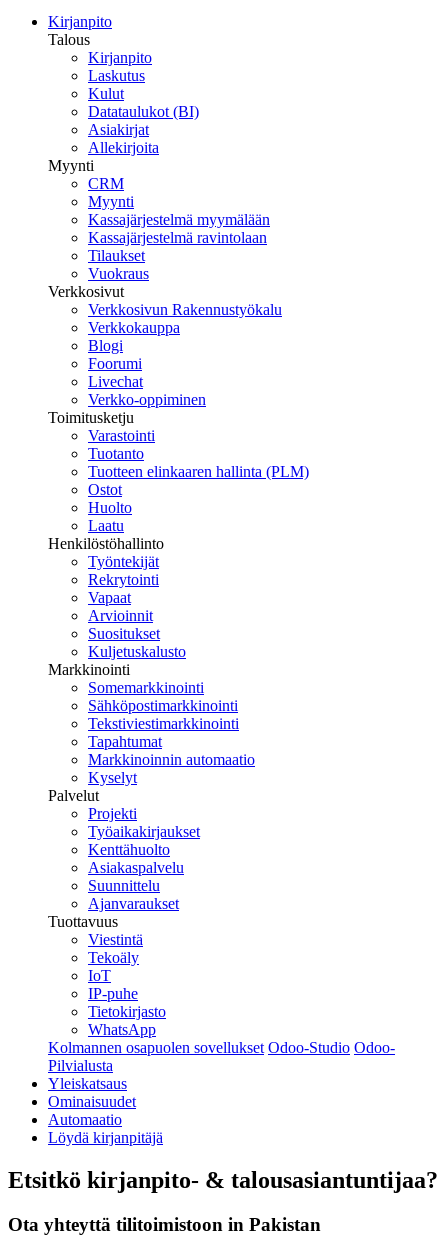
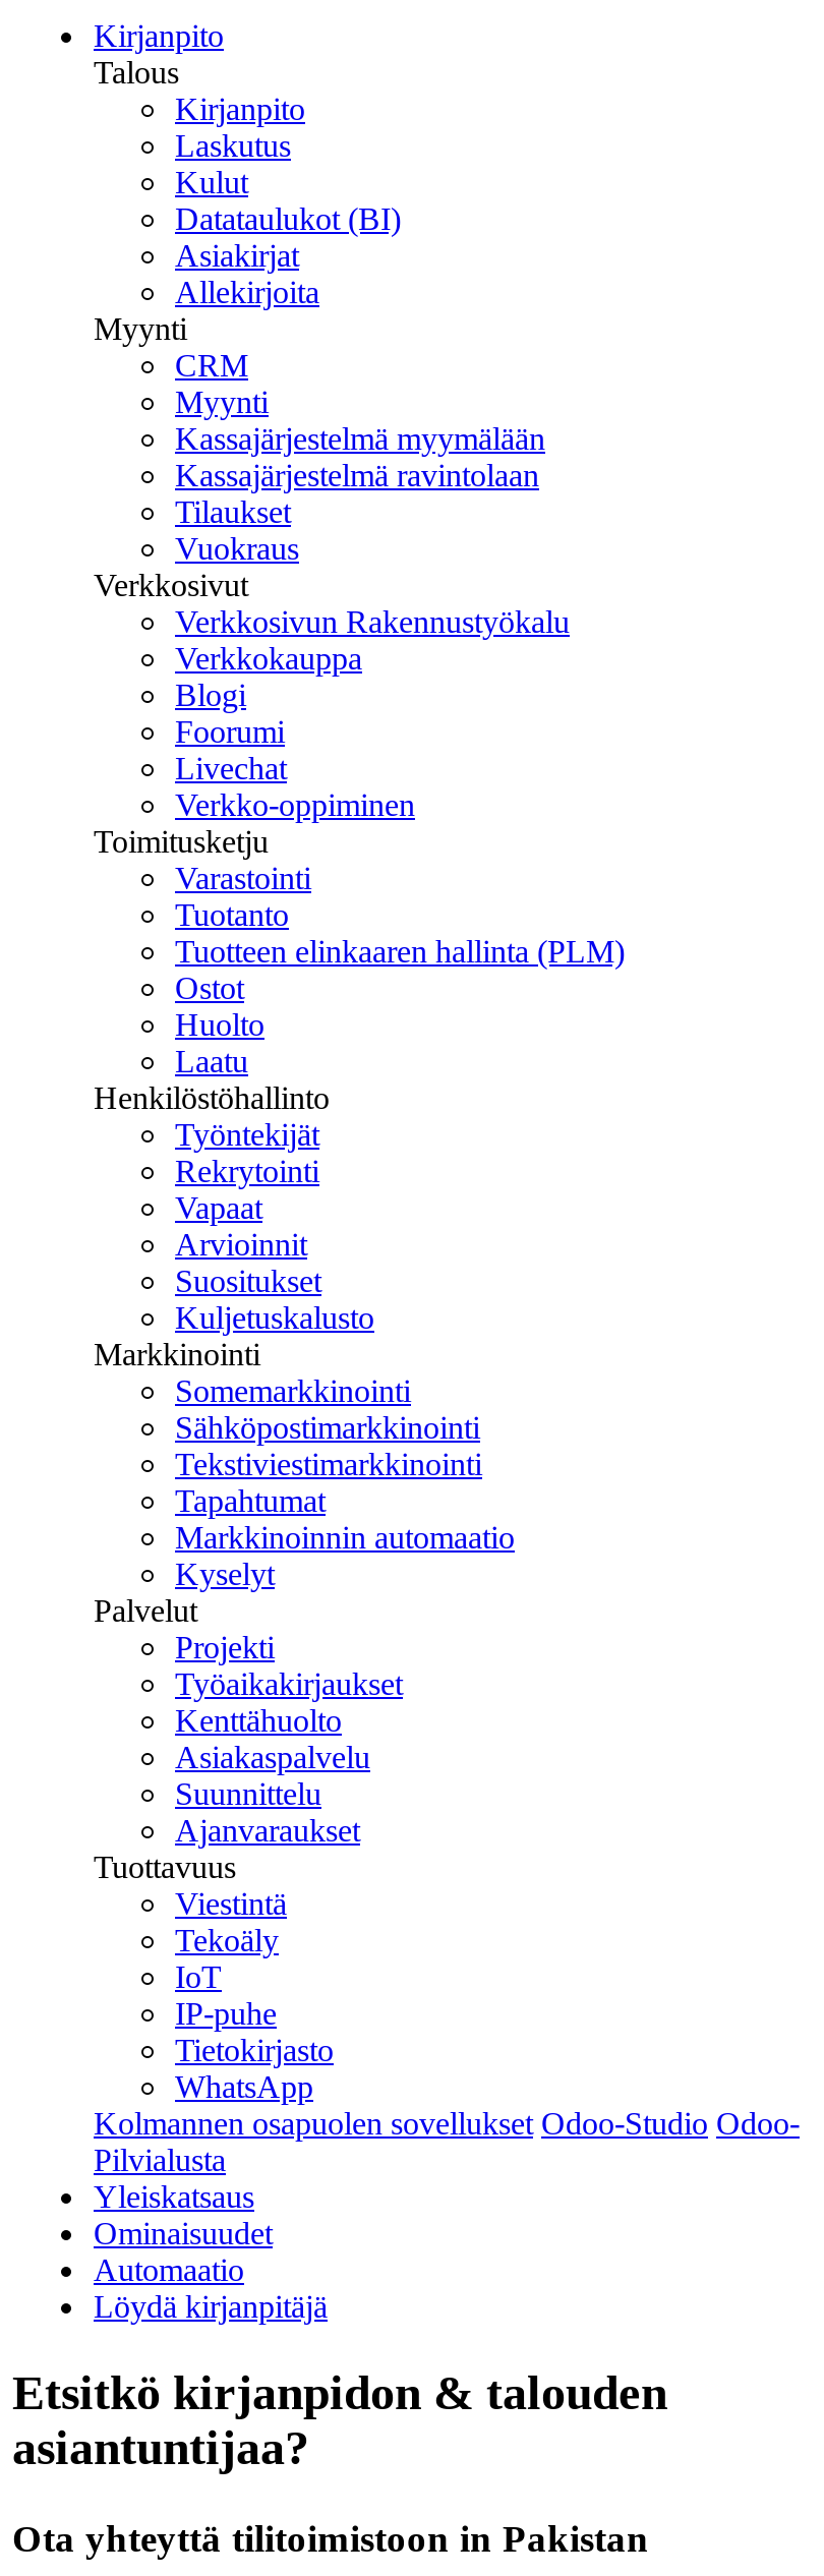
[8,1167,438,1193] Etsitkö kirjanpito- & talousasiantuntijaa? -> [12,2367,667,2475] Etsitkö kirjanpidon & talouden | asiantuntijaa?

